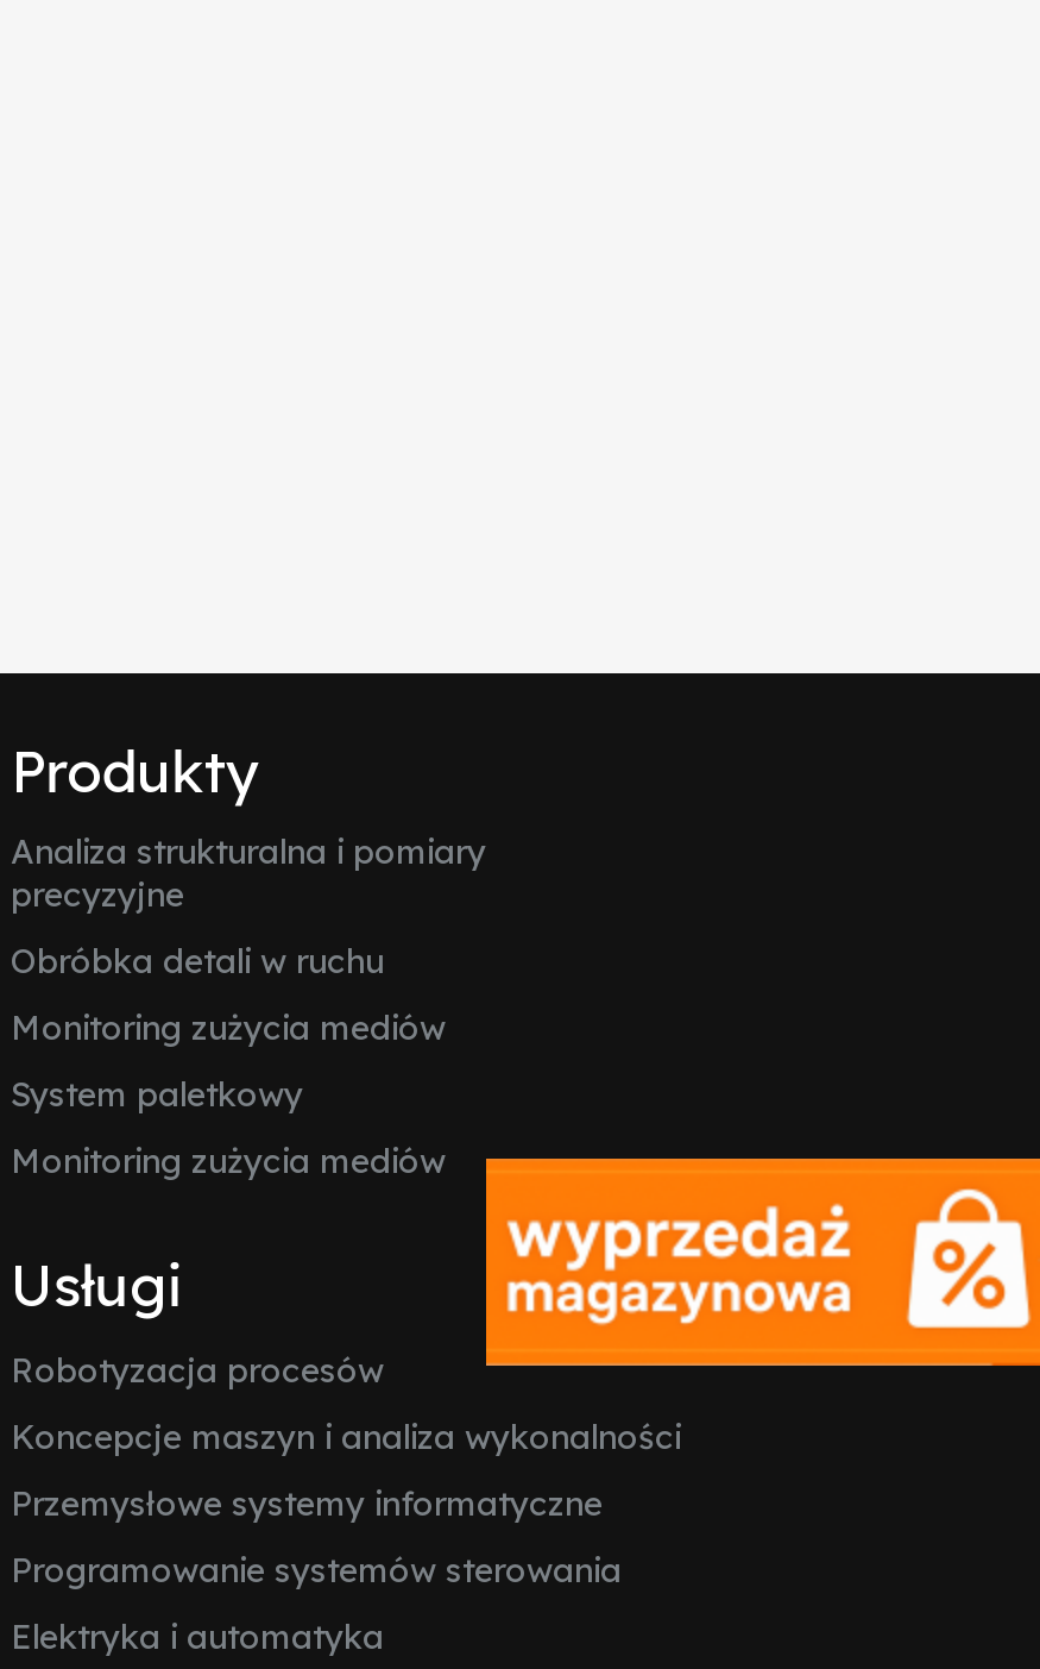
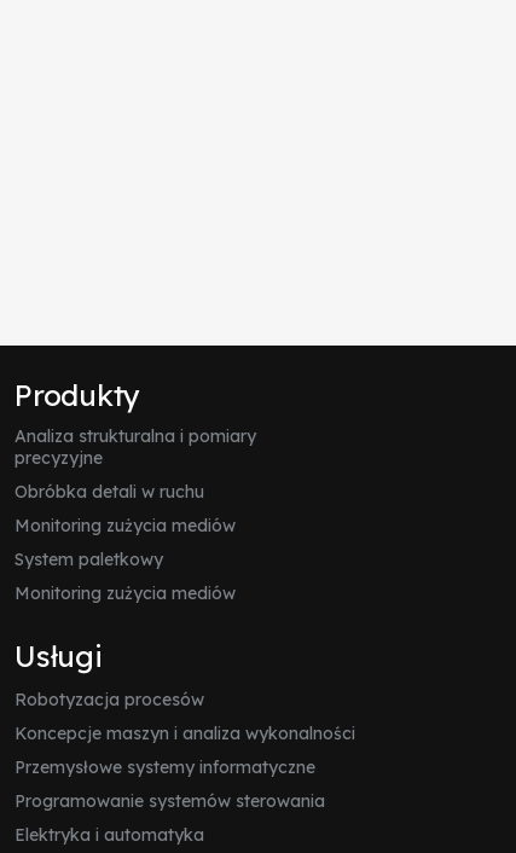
[484,1156,1033,1368] [image] -> none

